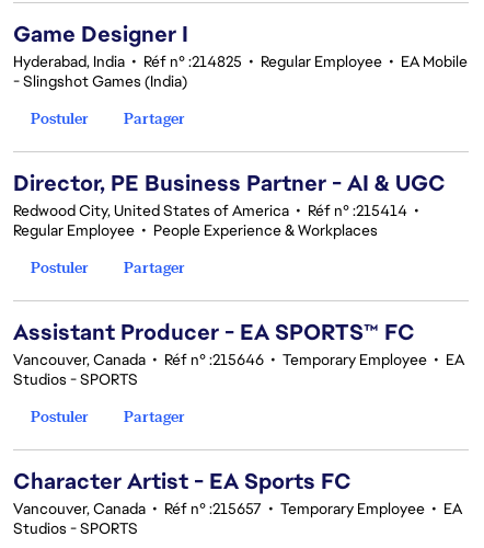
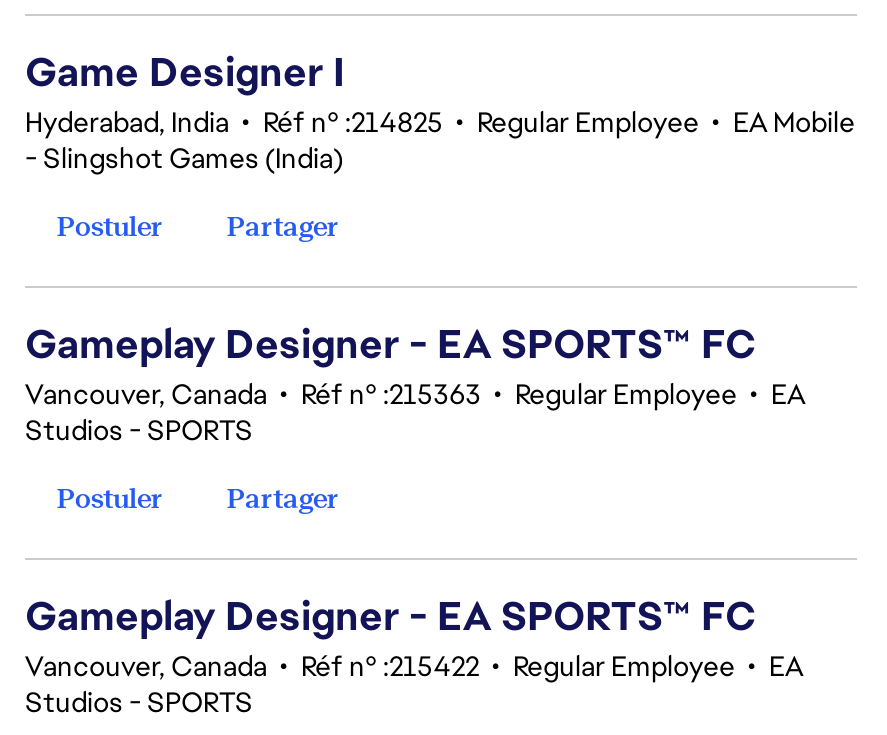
[13,169,464,369] Director, PE Business Partner - AI & UGC | Redwood City, United States of America • Réf n° :215414 • | Regular Employee • People Experience & Workplaces | Postuler | Partager | Assistant Producer - EA SPORTS™ FC | Vancouver, Canada • Réf n° :215646 • Temporary Employee • EA -> [25,318,805,412] Gameplay Designer - EA SPORTS™ FC | Vancouver, Canada • Réf n° :215363 • Regular Employee • EA
[13,467,352,495] Character Artist - EA Sports FC -> [25,590,757,642] Gameplay Designer - EA SPORTS™ FC
[13,499,462,518] Vancouver, Canada • Réf n° :215657 • Temporary Employee • EA -> [25,648,803,684] Vancouver, Canada • Réf n° :215422 • Regular Employee • EA

